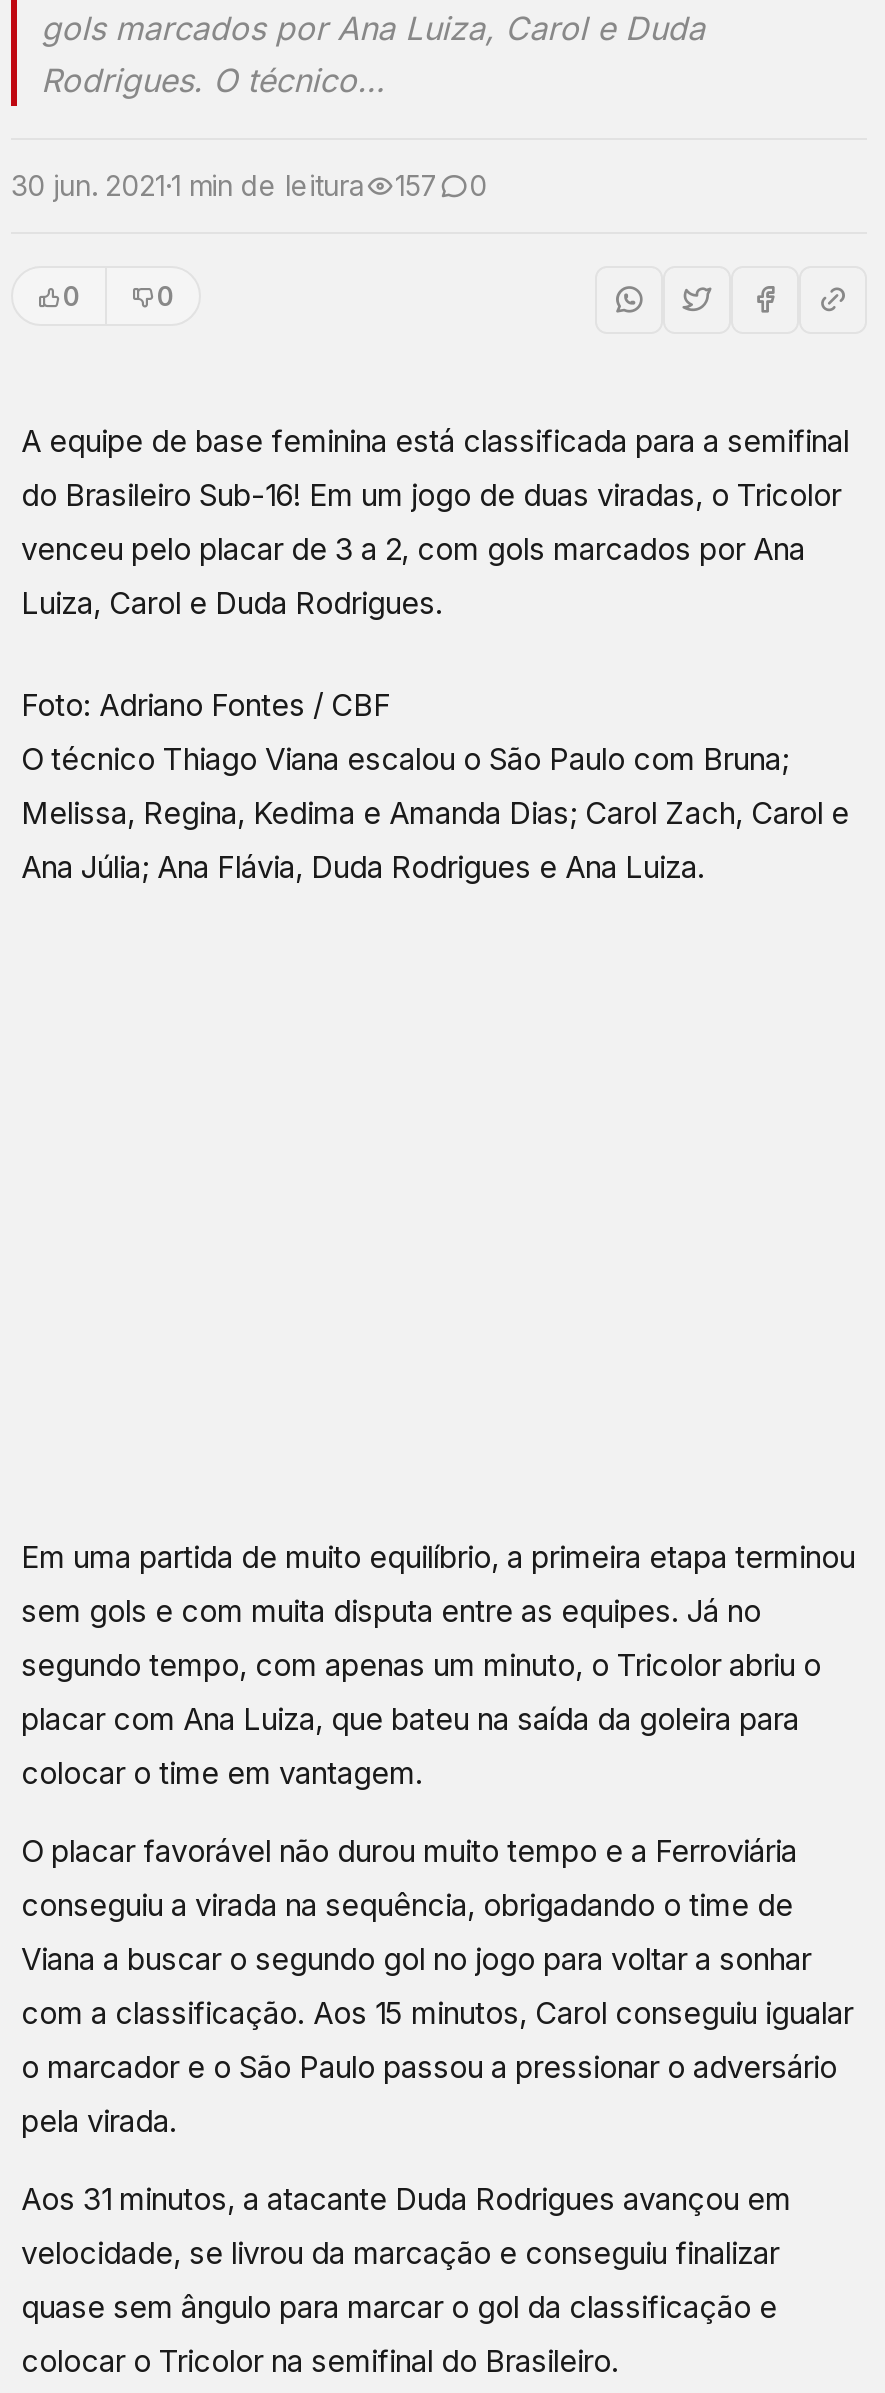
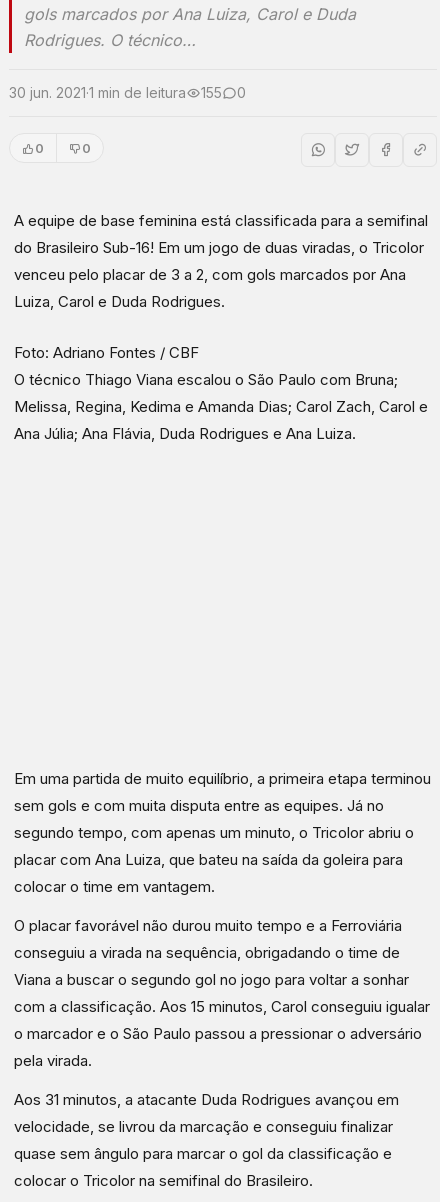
[11,168,487,202] 30 jun. 2021·1 min de leitura 157 0 -> [9,84,246,101] 30 jun. 2021·1 min de leitura 155 0

